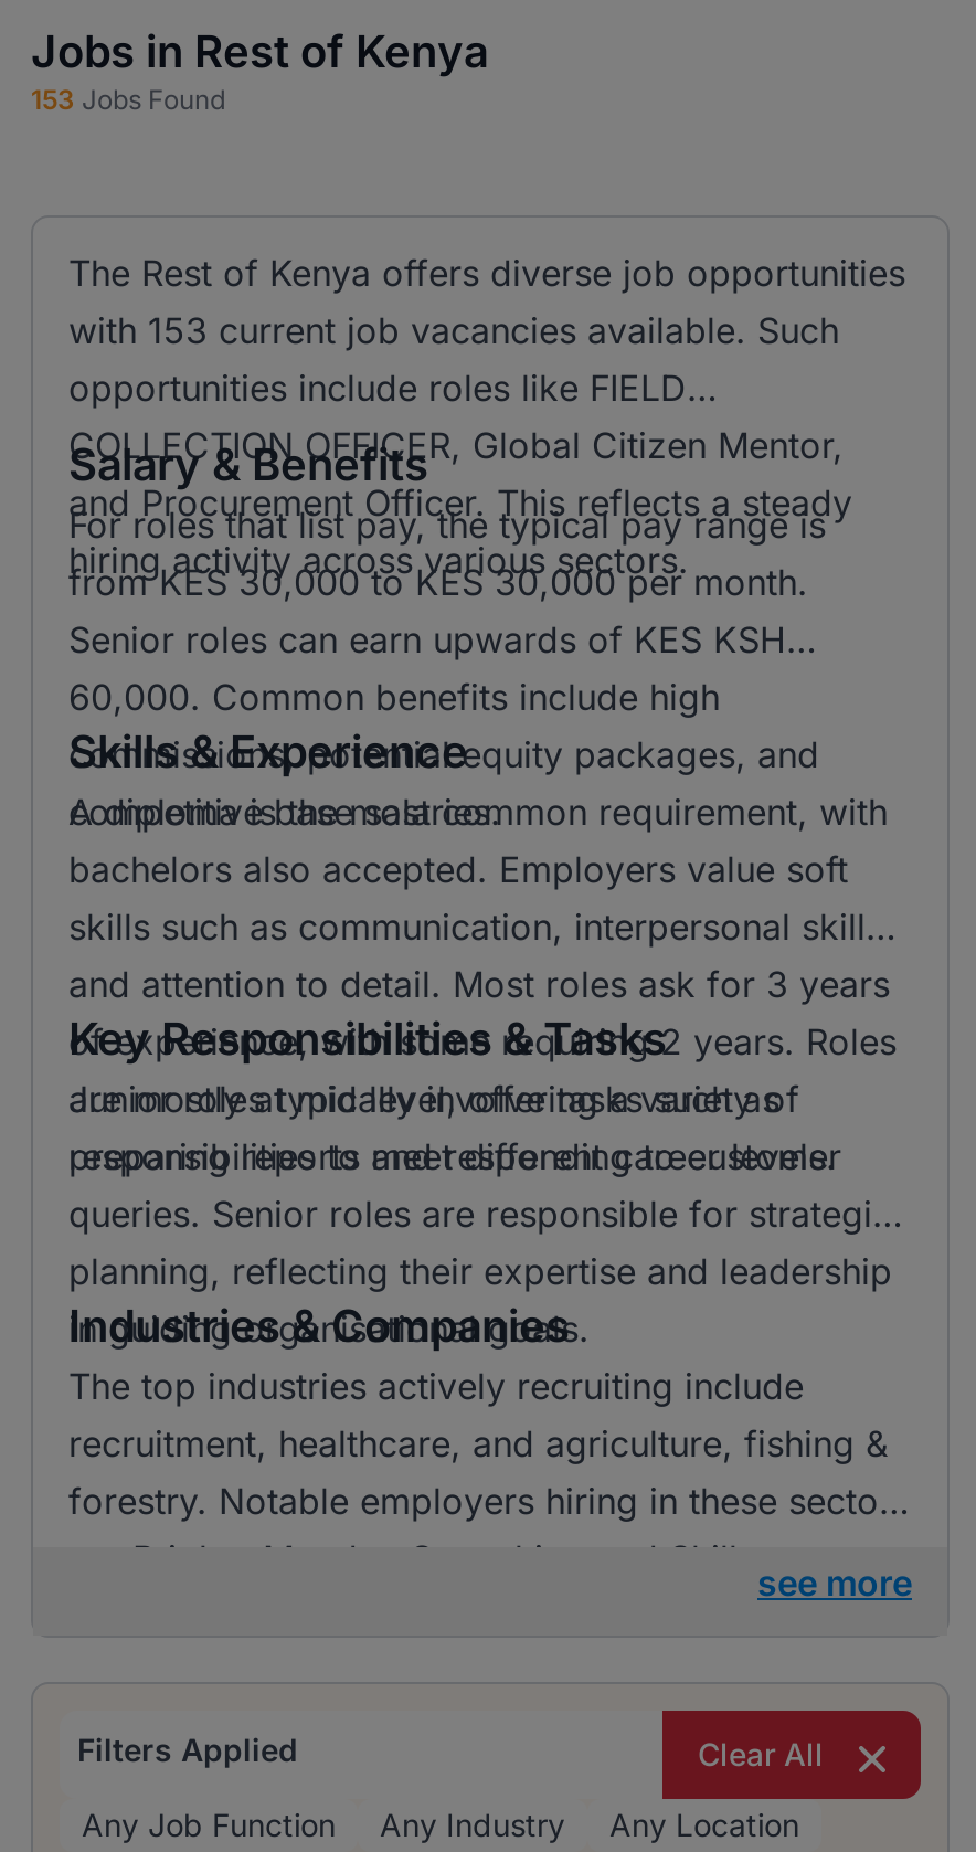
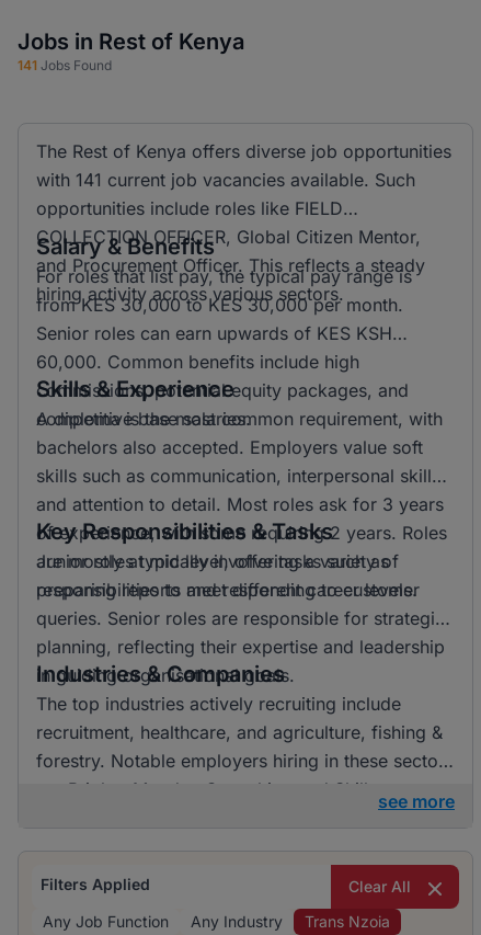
[31,83,225,116] 153 Jobs Found -> [18,57,112,74] 141 Jobs Found
[68,309,839,353] with 153 current job vacancies available. Such -> [36,169,415,191] with 141 current job vacancies available. Such
[609,1806,799,1844] Any Location -> [305,912,390,931] Trans Nzoia

